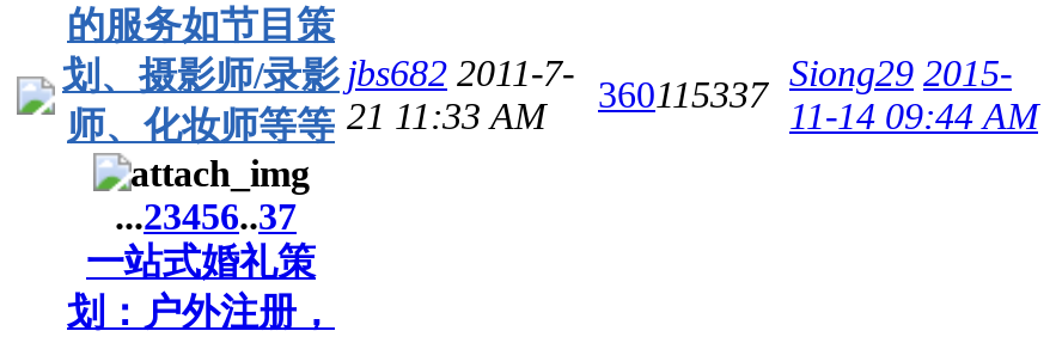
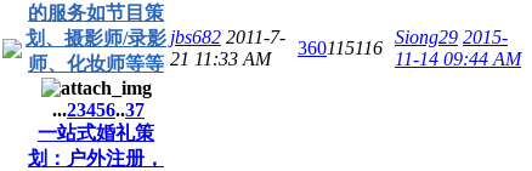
[598,74,768,114] 360115337 -> [298,37,383,58] 360115116

